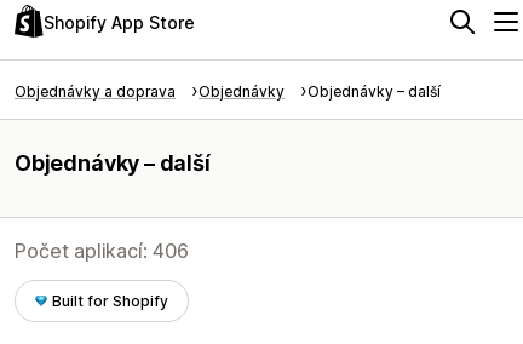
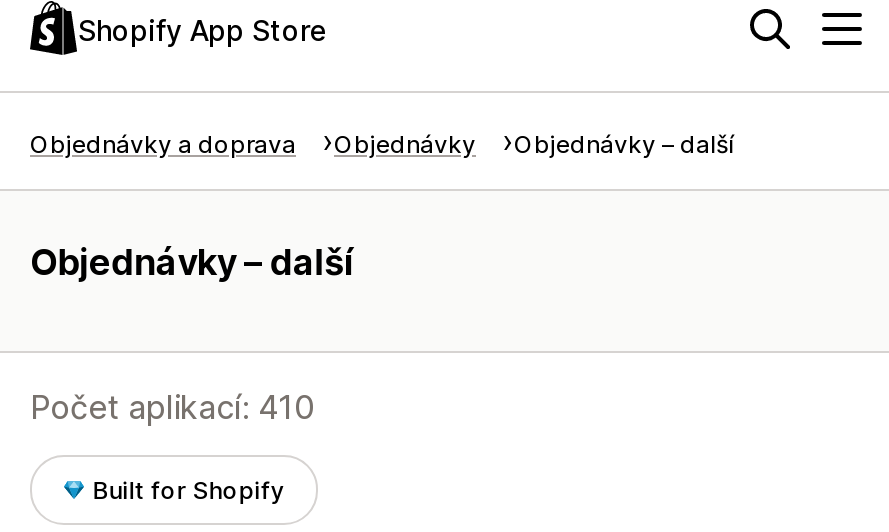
[15,239,189,263] Počet aplikací: 406 -> [30,387,314,427] Počet aplikací: 410

